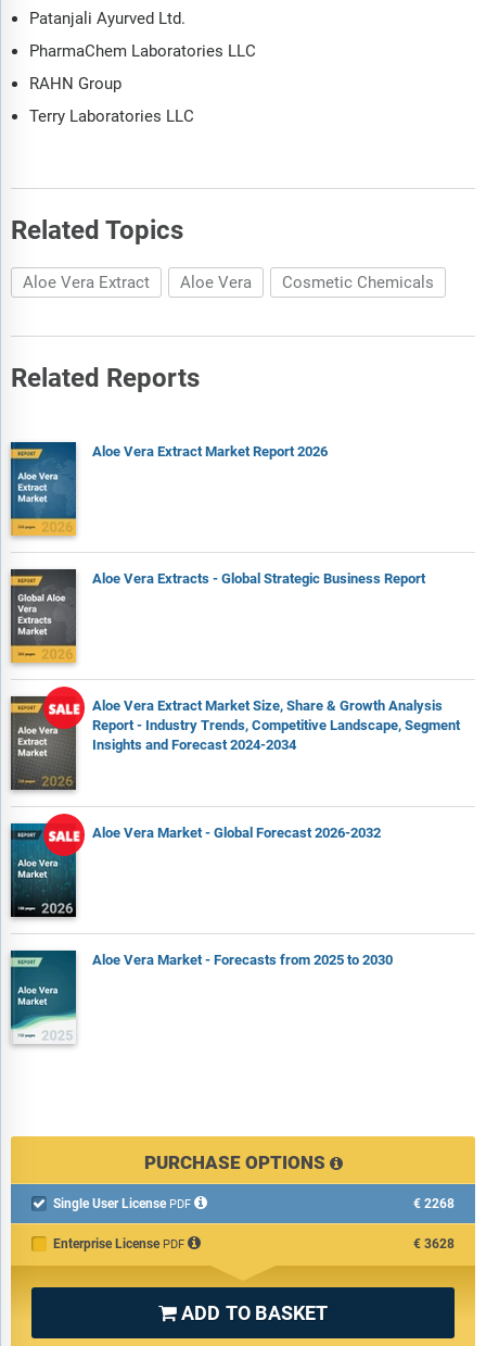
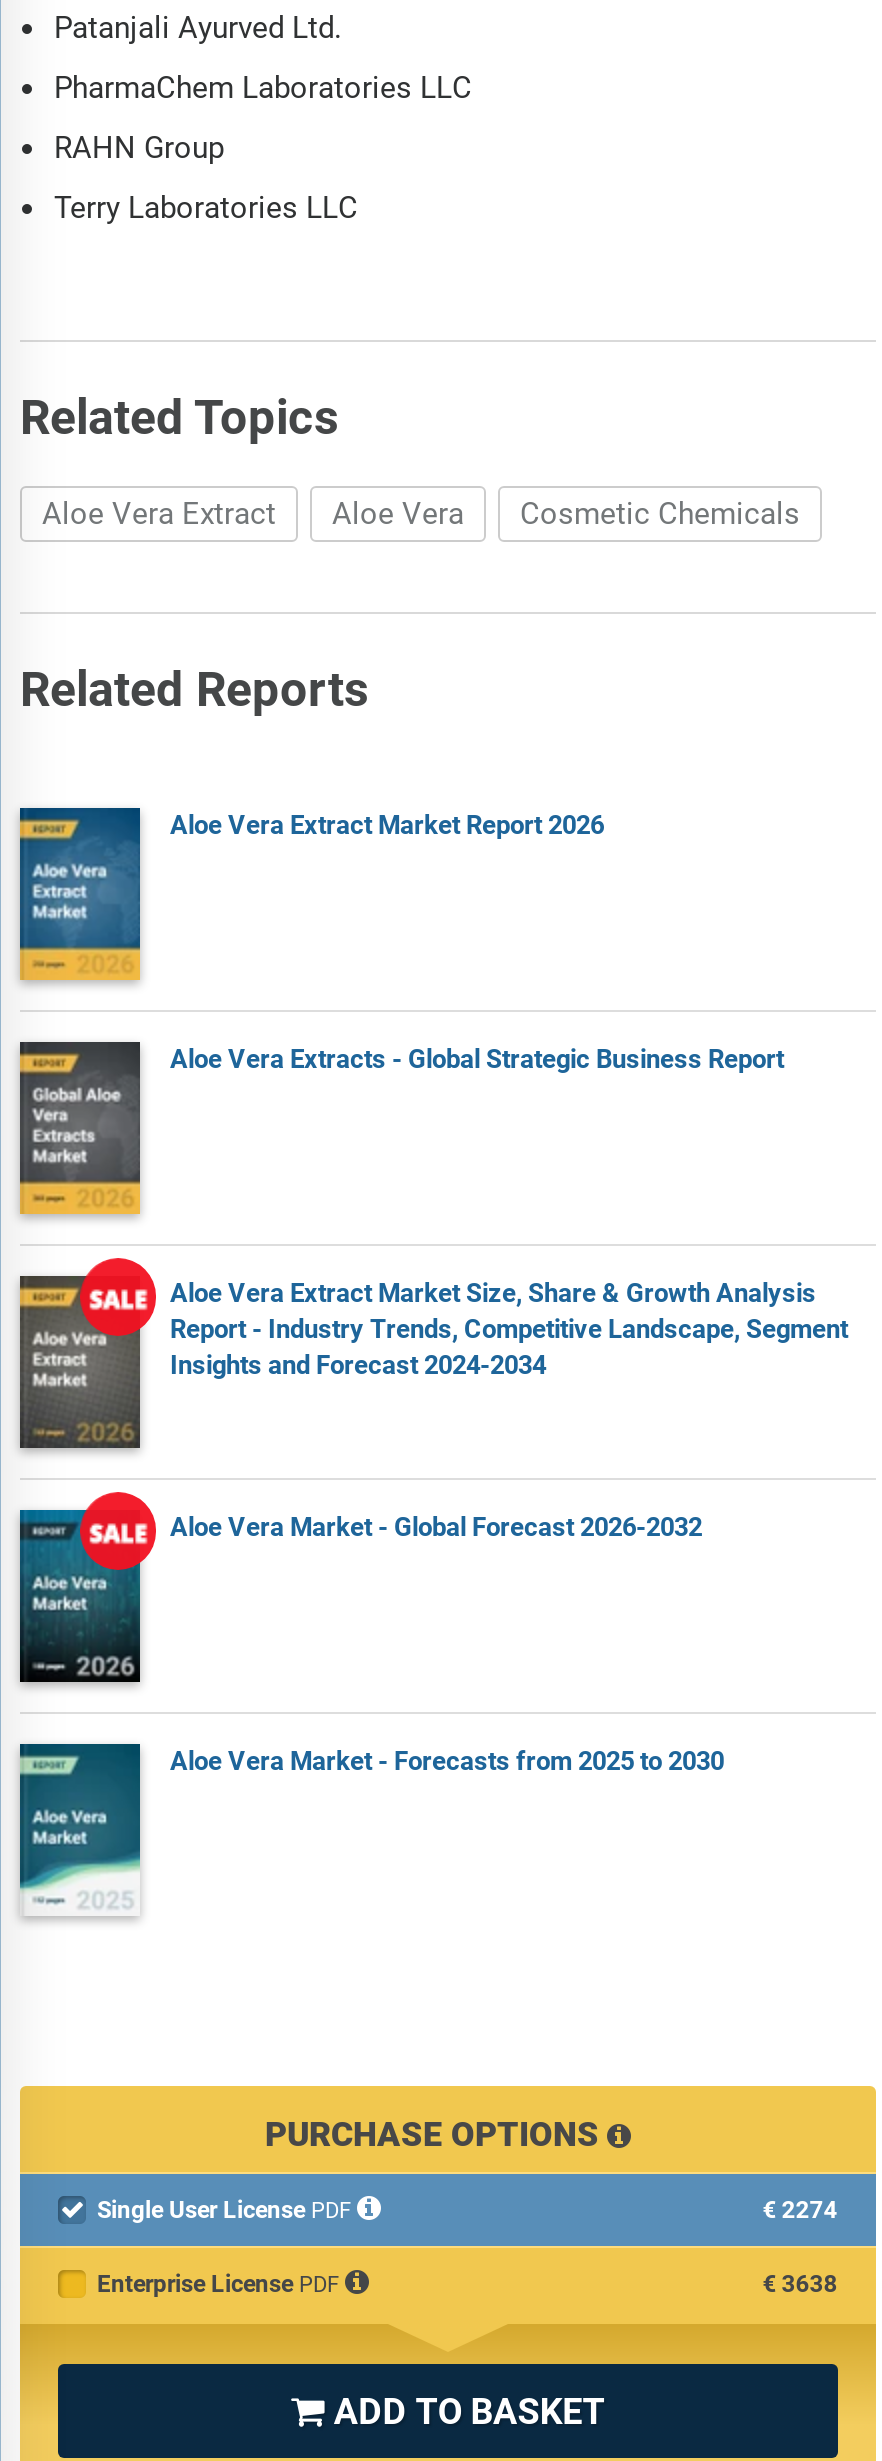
[424,1196,454,1211] €2268 -> [782,2195,838,2223] €2274
[424,1236,454,1251] €3628 -> [782,2269,838,2297] €3638

